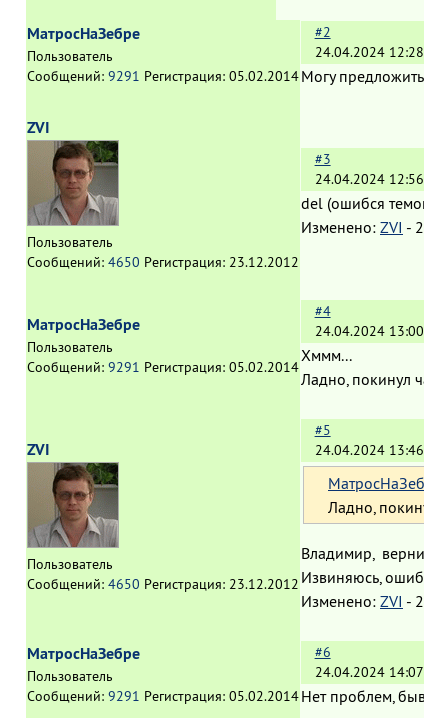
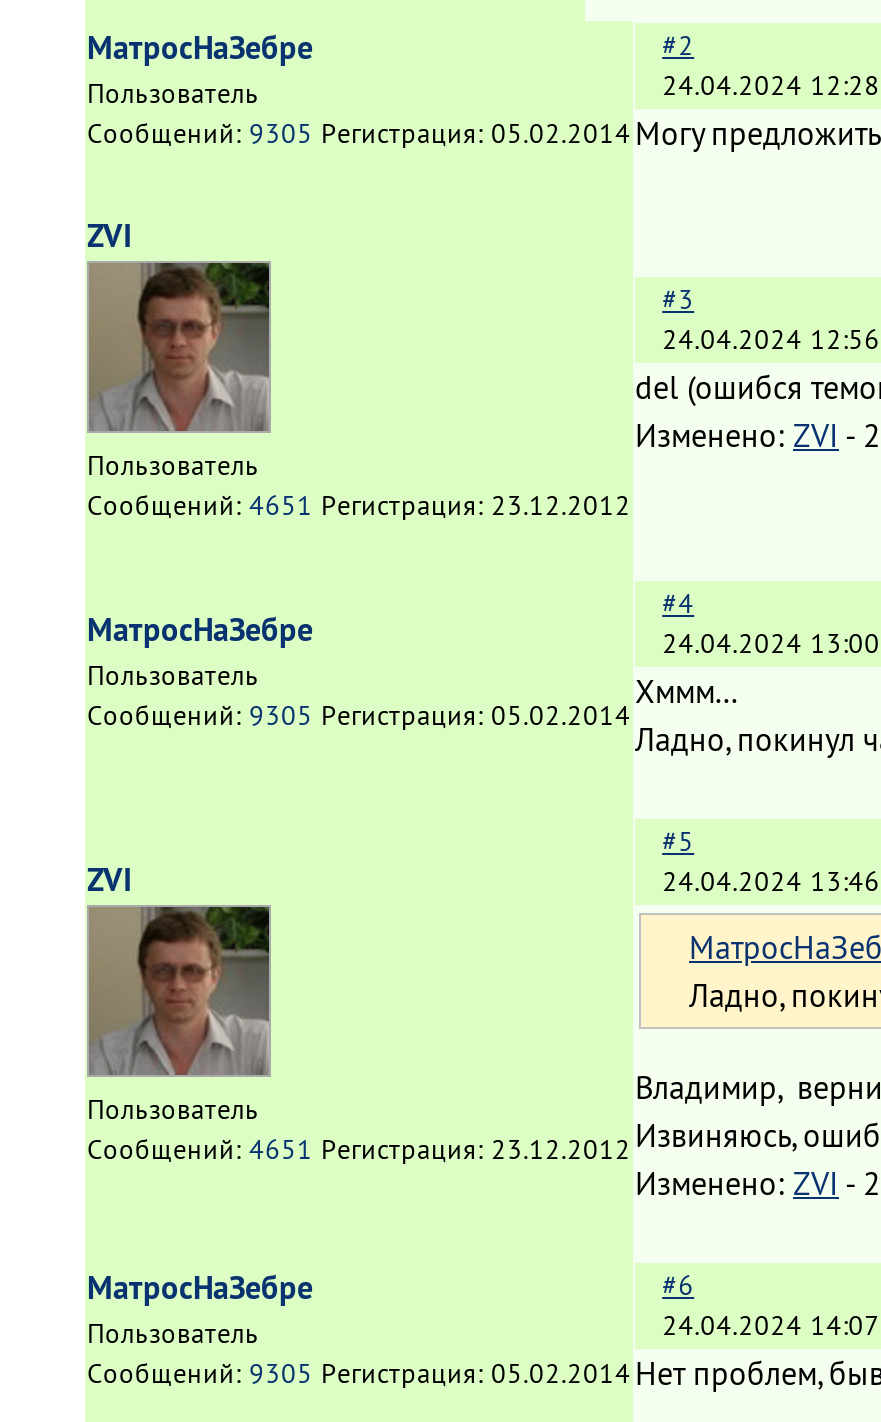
[27,67,299,85] Сообщений: 9291 Регистрация: 05.02.2014 -> [87,115,631,151] Сообщений: 9305 Регистрация: 05.02.2014
[27,253,299,271] Сообщений: 4650 Регистрация: 23.12.2012 -> [87,487,631,523] Сообщений: 4651 Регистрация: 23.12.2012
[27,358,299,376] Сообщений: 9291 Регистрация: 05.02.2014 -> [87,697,631,733] Сообщений: 9305 Регистрация: 05.02.2014
[27,575,299,593] Сообщений: 4650 Регистрация: 23.12.2012 -> [87,1131,631,1167] Сообщений: 4651 Регистрация: 23.12.2012
[27,687,299,705] Сообщений: 9291 Регистрация: 05.02.2014 -> [87,1355,631,1391] Сообщений: 9305 Регистрация: 05.02.2014

